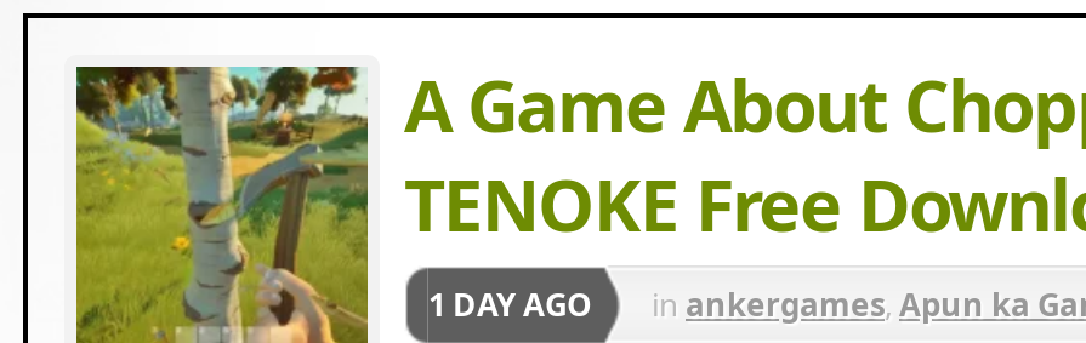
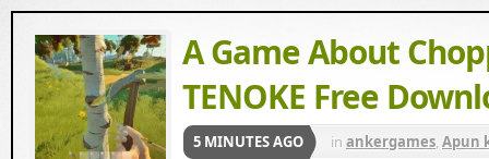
[428,282,591,326] 1 DAY AGO -> [193,132,303,151] 5 MINUTES AGO

